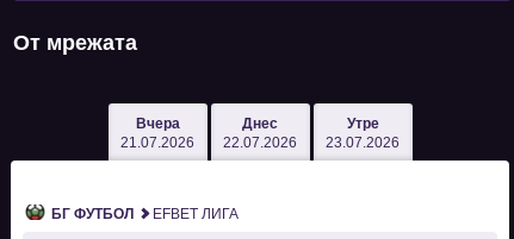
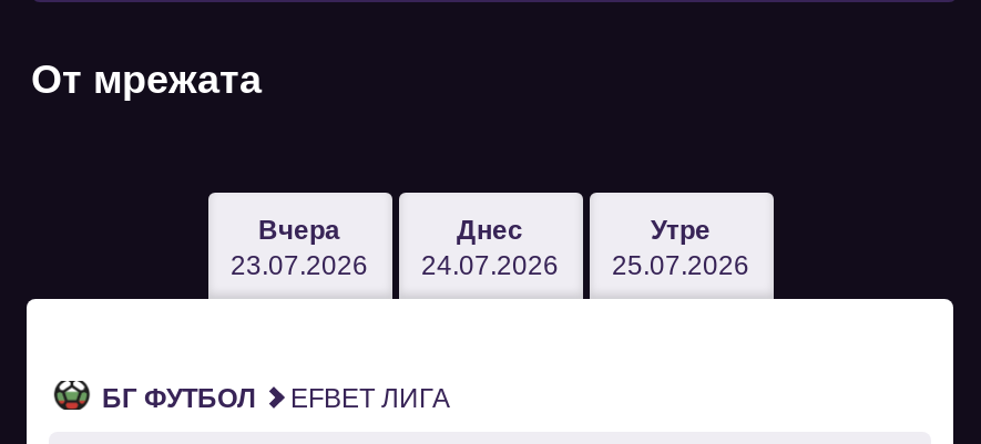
[120,134,194,150] 21.07.2026 -> [231,249,368,280] 23.07.2026
[223,134,297,150] 22.07.2026 -> [421,249,559,280] 24.07.2026
[326,134,400,150] 23.07.2026 -> [612,249,749,280] 25.07.2026

